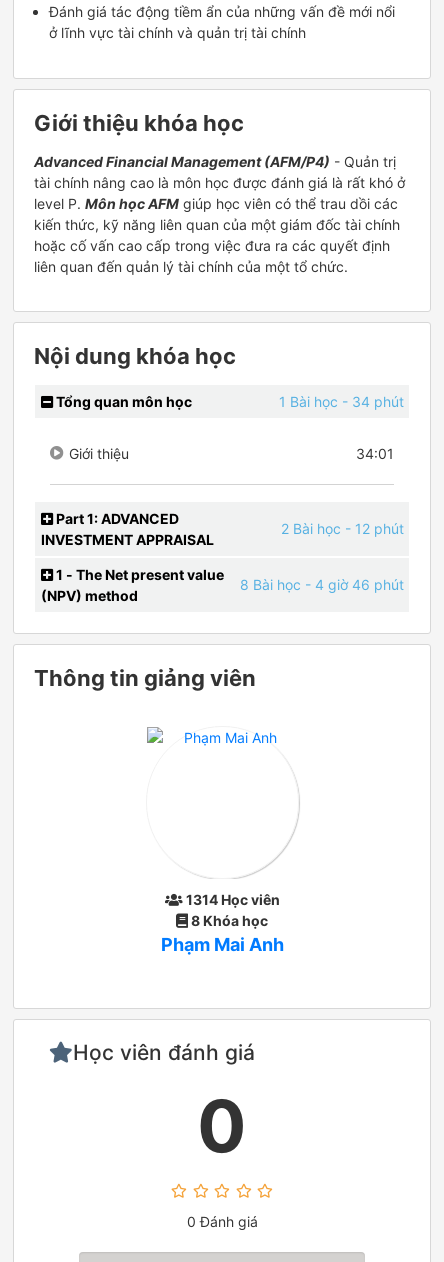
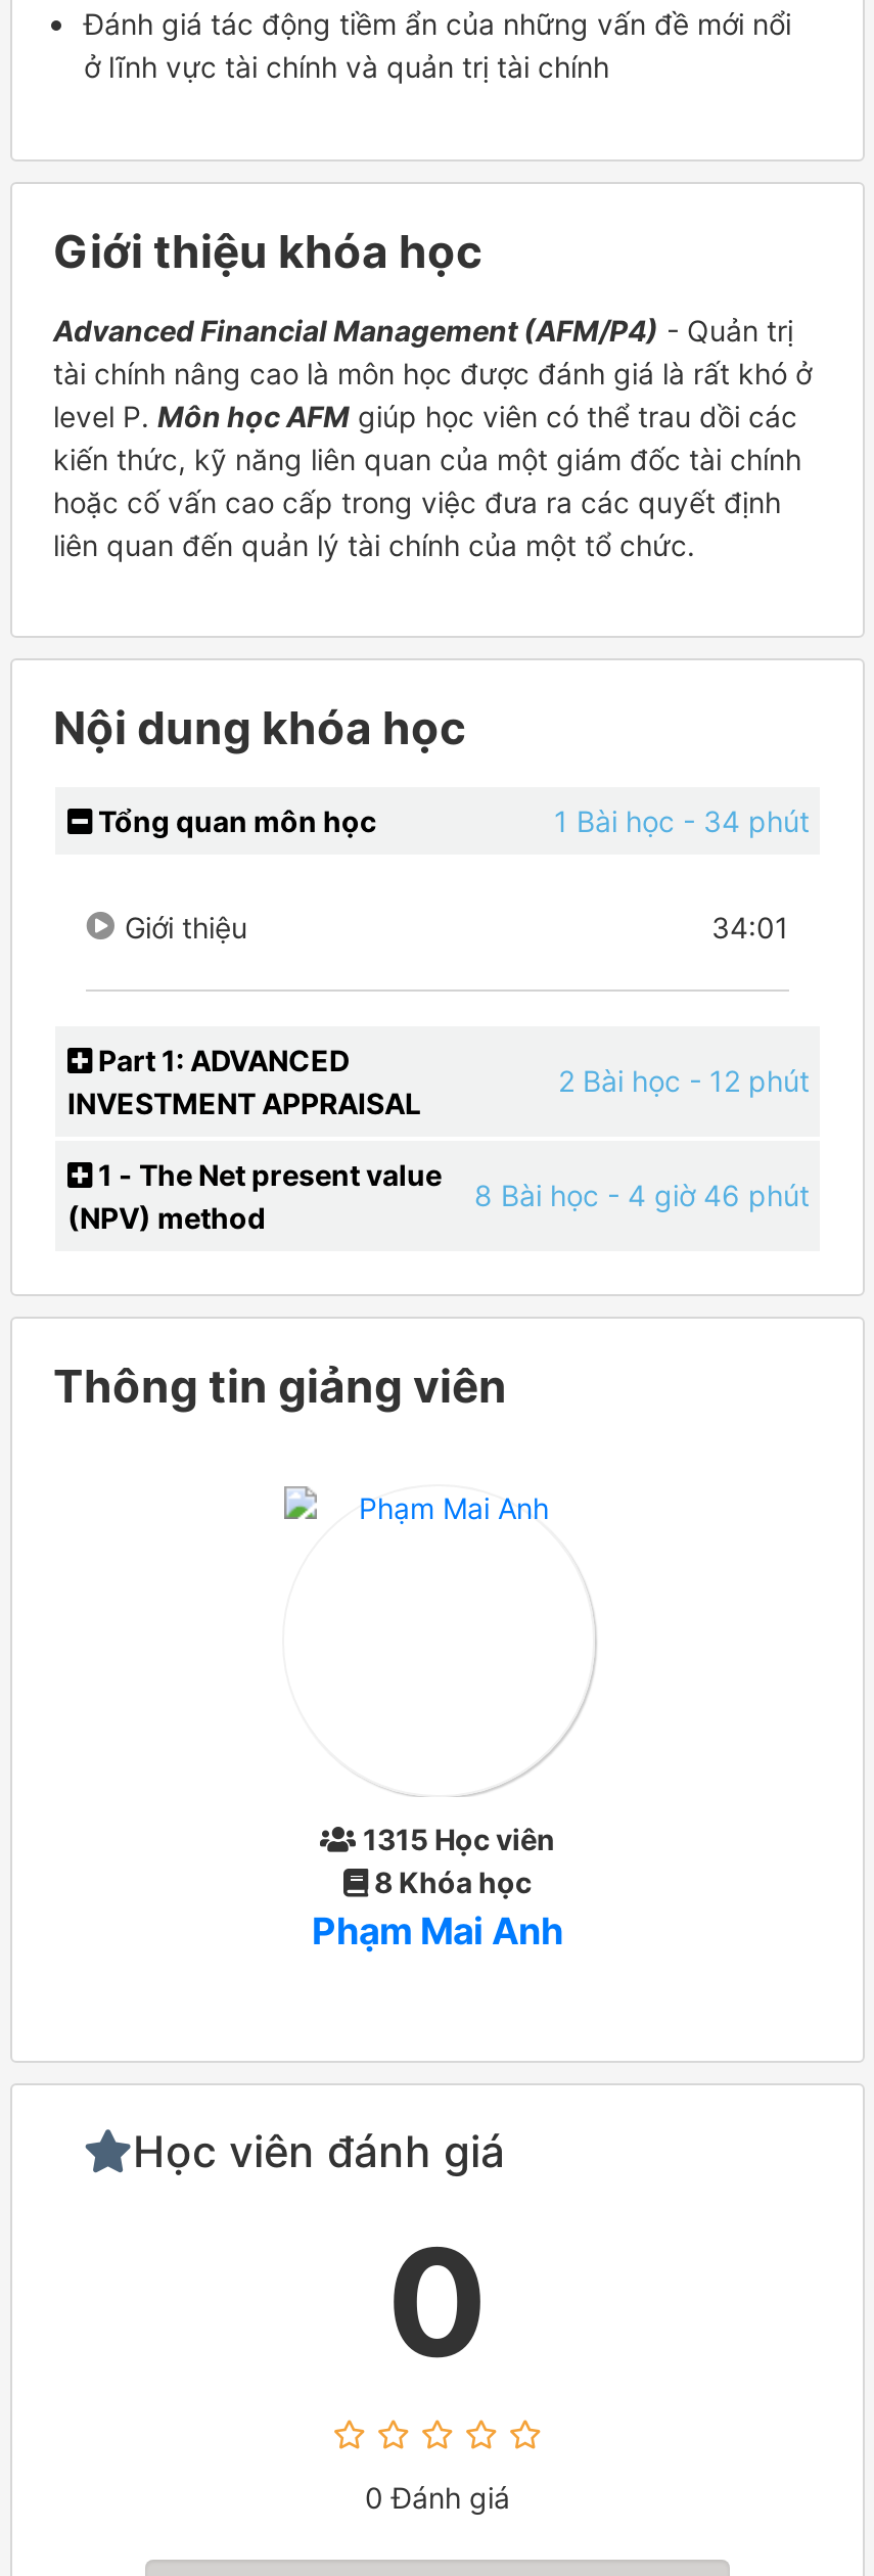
[182,891,279,908] 1314 Học viên -> [357,1821,555,1856] 1315 Học viên

